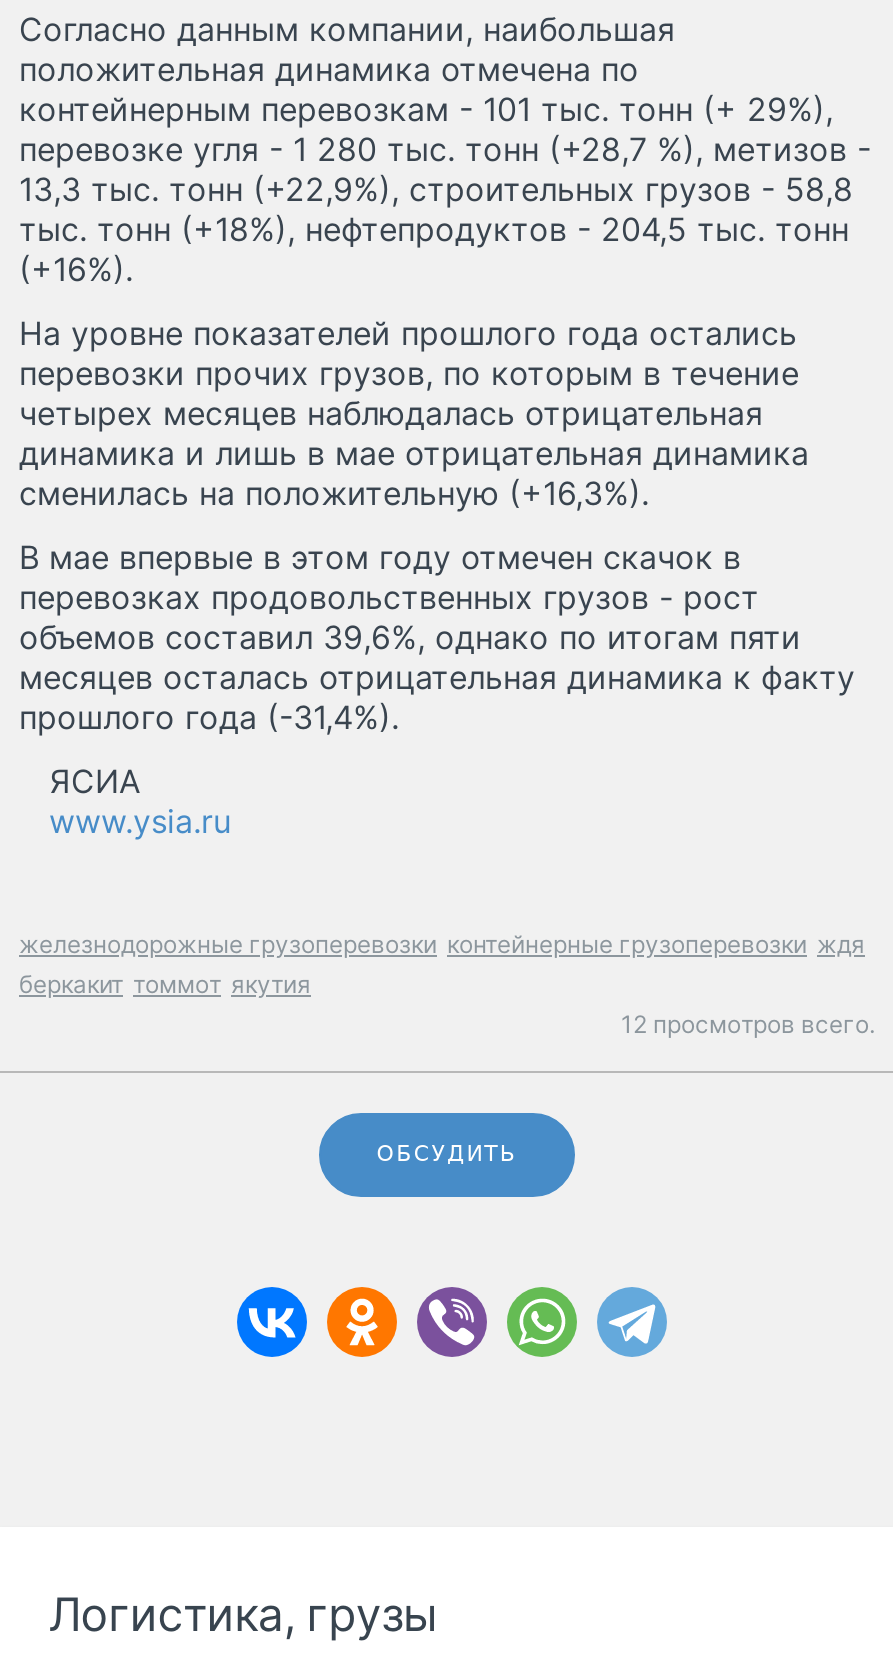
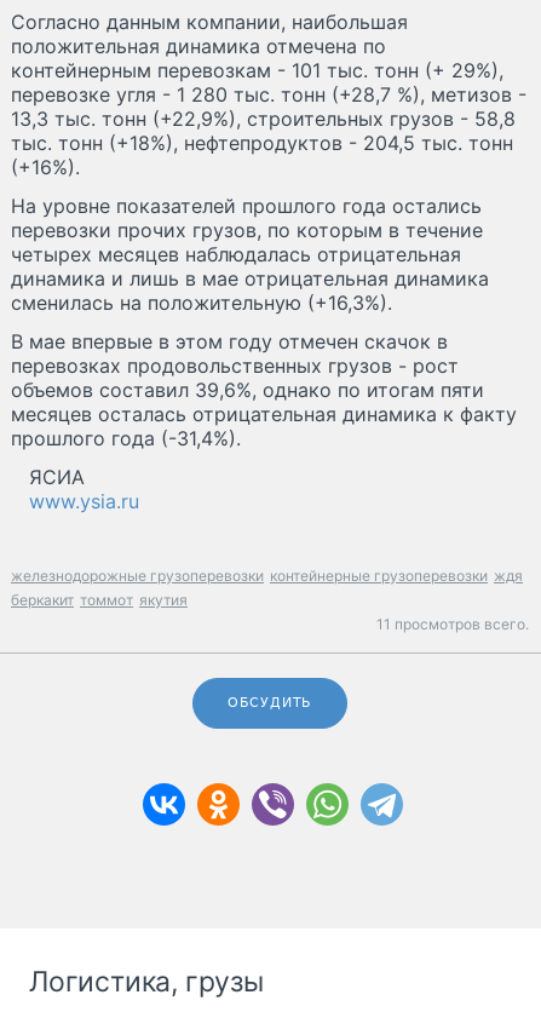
[621,1009,875,1039] 12 просмотров всего. -> [376,615,529,633] 11 просмотров всего.

